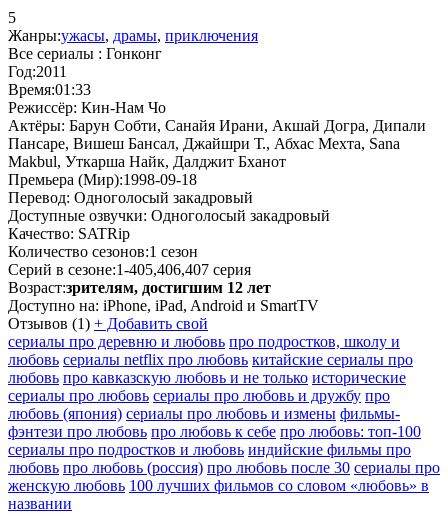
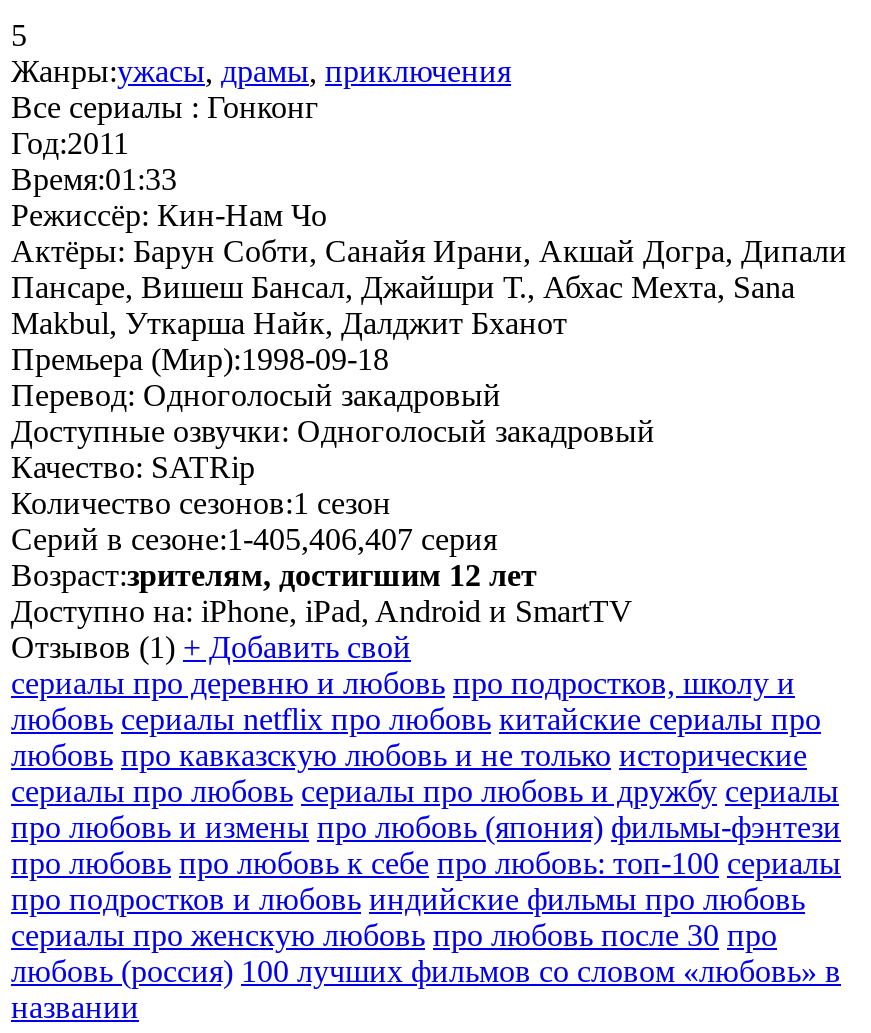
[8,387,440,494] сериалы про любовь сериалы про любовь и дружбу про | любовь (япония) сериалы про любовь и измены фильмы- | фэнтези про любовь про любовь к себе про любовь: топ-100 | сериалы про подростков и любовь индийские фильмы про | любовь про любовь (россия) про любовь после 30 сериалы про | женскую любовь 100 лучших фильмов со словом «любовь» в -> [11,774,841,988] сериалы про любовь сериалы про любовь и дружбу сериалы | про любовь и измены про любовь (япония) фильмы-фэнтези | про любовь про любовь к себе про любовь: топ-100 сериалы | про подростков и любовь индийские фильмы про любовь | сериалы про женскую любовь про любовь после 30 про | любовь (россия) 100 лучших фильмов со словом «любовь» в

